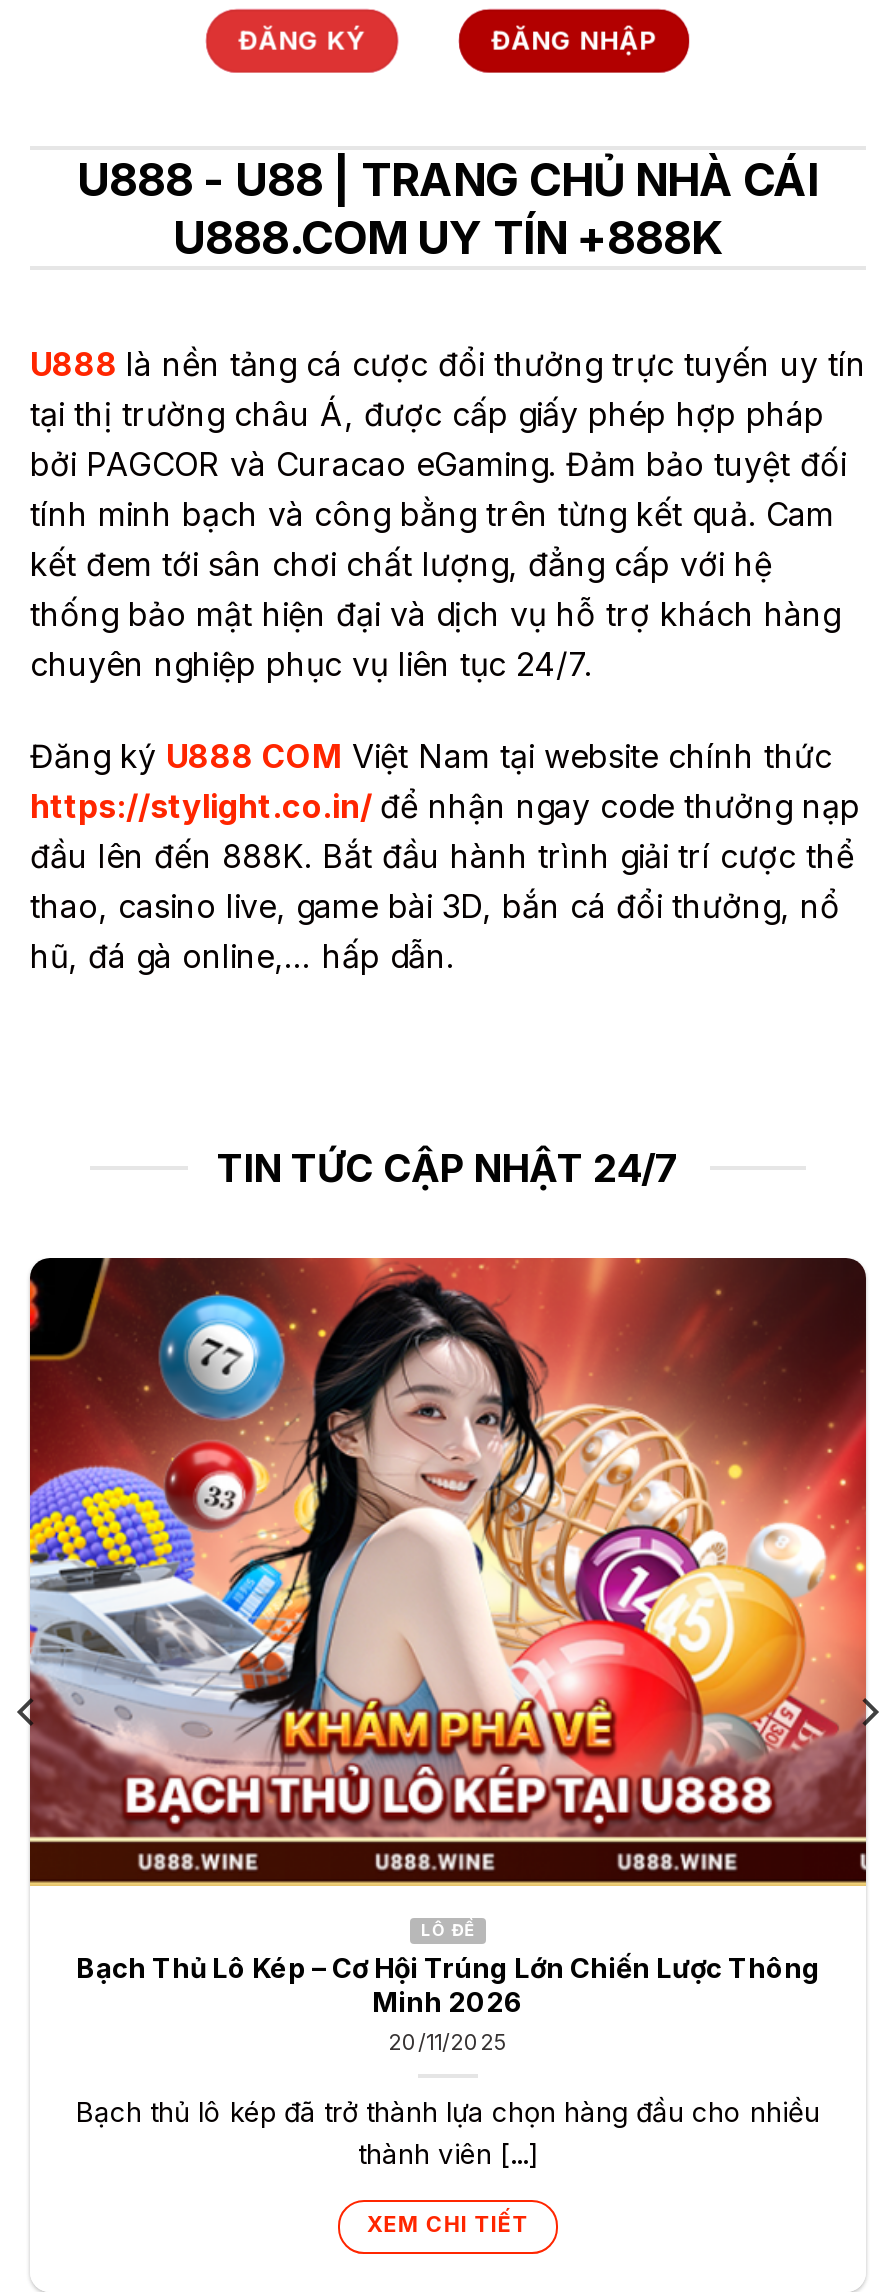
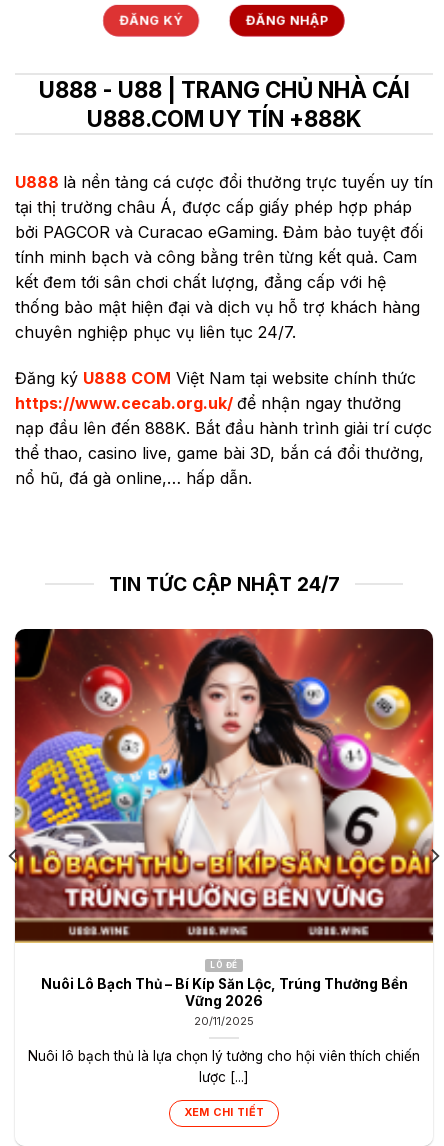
[30,786,860,976] https://stylight.co.in/ để nhận ngay code thưởng nạp | đầu lên đến 888K. Bắt đầu hành trình giải trí cược thể | thao, casino live, game bài 3D, bắn cá đổi thưởng, nổ | hũ, đá gà online,… hấp dẫn. -> [15,393,432,488] https://www.cecab.org.uk/ để nhận ngay thưởng | nạp đầu lên đến 888K. Bắt đầu hành trình giải trí cược | thể thao, casino live, game bài 3D, bắn cá đổi thưởng, | nổ hũ, đá gà online,… hấp dẫn.
[28,1266,868,1840] [image] -> [14,634,433,921] [image]
[76,1953,820,2019] Bạch Thủ Lô Kép – Cơ Hội Trúng Lớn Chiến Lược Thông | Minh 2026 -> [40,976,407,1009] Nuôi Lô Bạch Thủ – Bí Kíp Săn Lộc, Trúng Thưởng Bền | Vững 2026
[76,2095,820,2169] Bạch thủ lô kép đã trở thành lựa chọn hàng đầu cho nhiều | thành viên [...] -> [28,1048,420,1085] Nuôi lô bạch thủ là lựa chọn lý tưởng cho hội viên thích chiến | lược [...]

